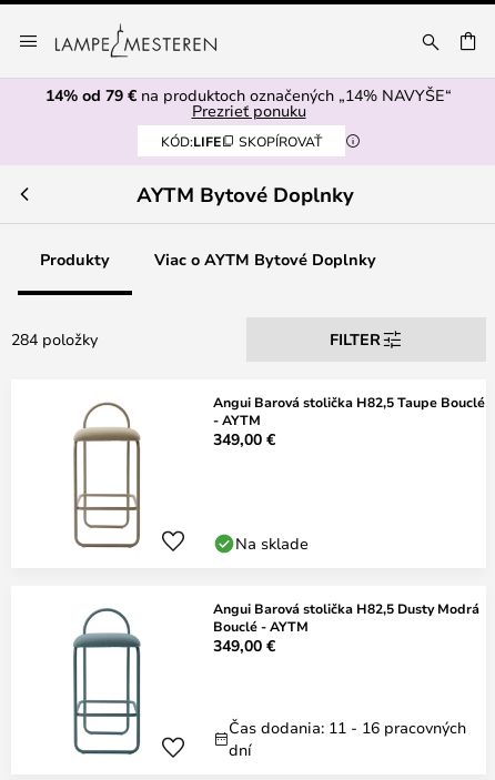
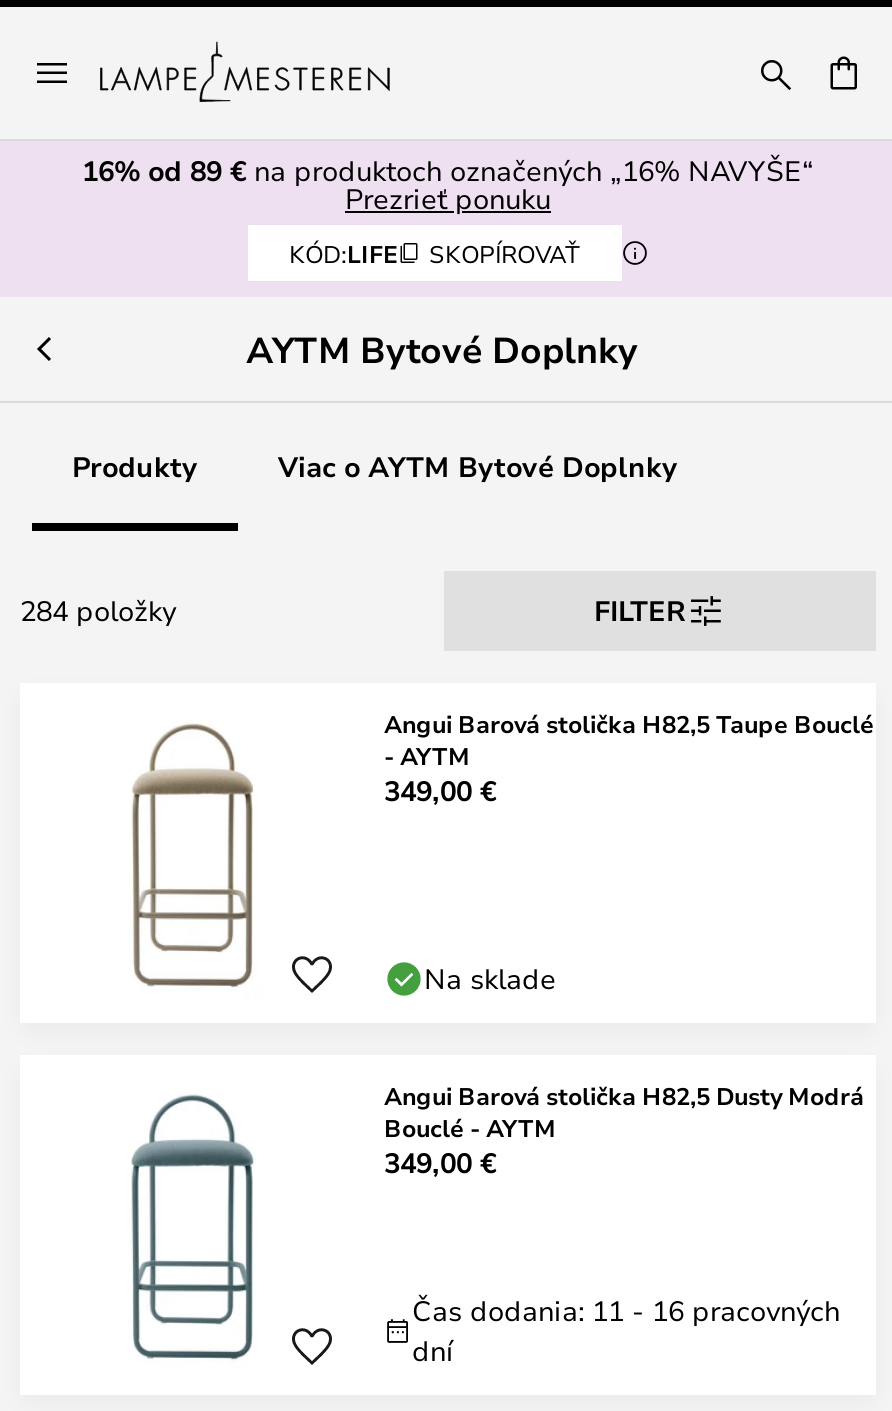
[46,84,452,105] 14% od 79 €na produktoch označených „14% NAVYŠE“ -> [82,151,814,189] 16% od 89 €na produktoch označených „16% NAVYŠE“

